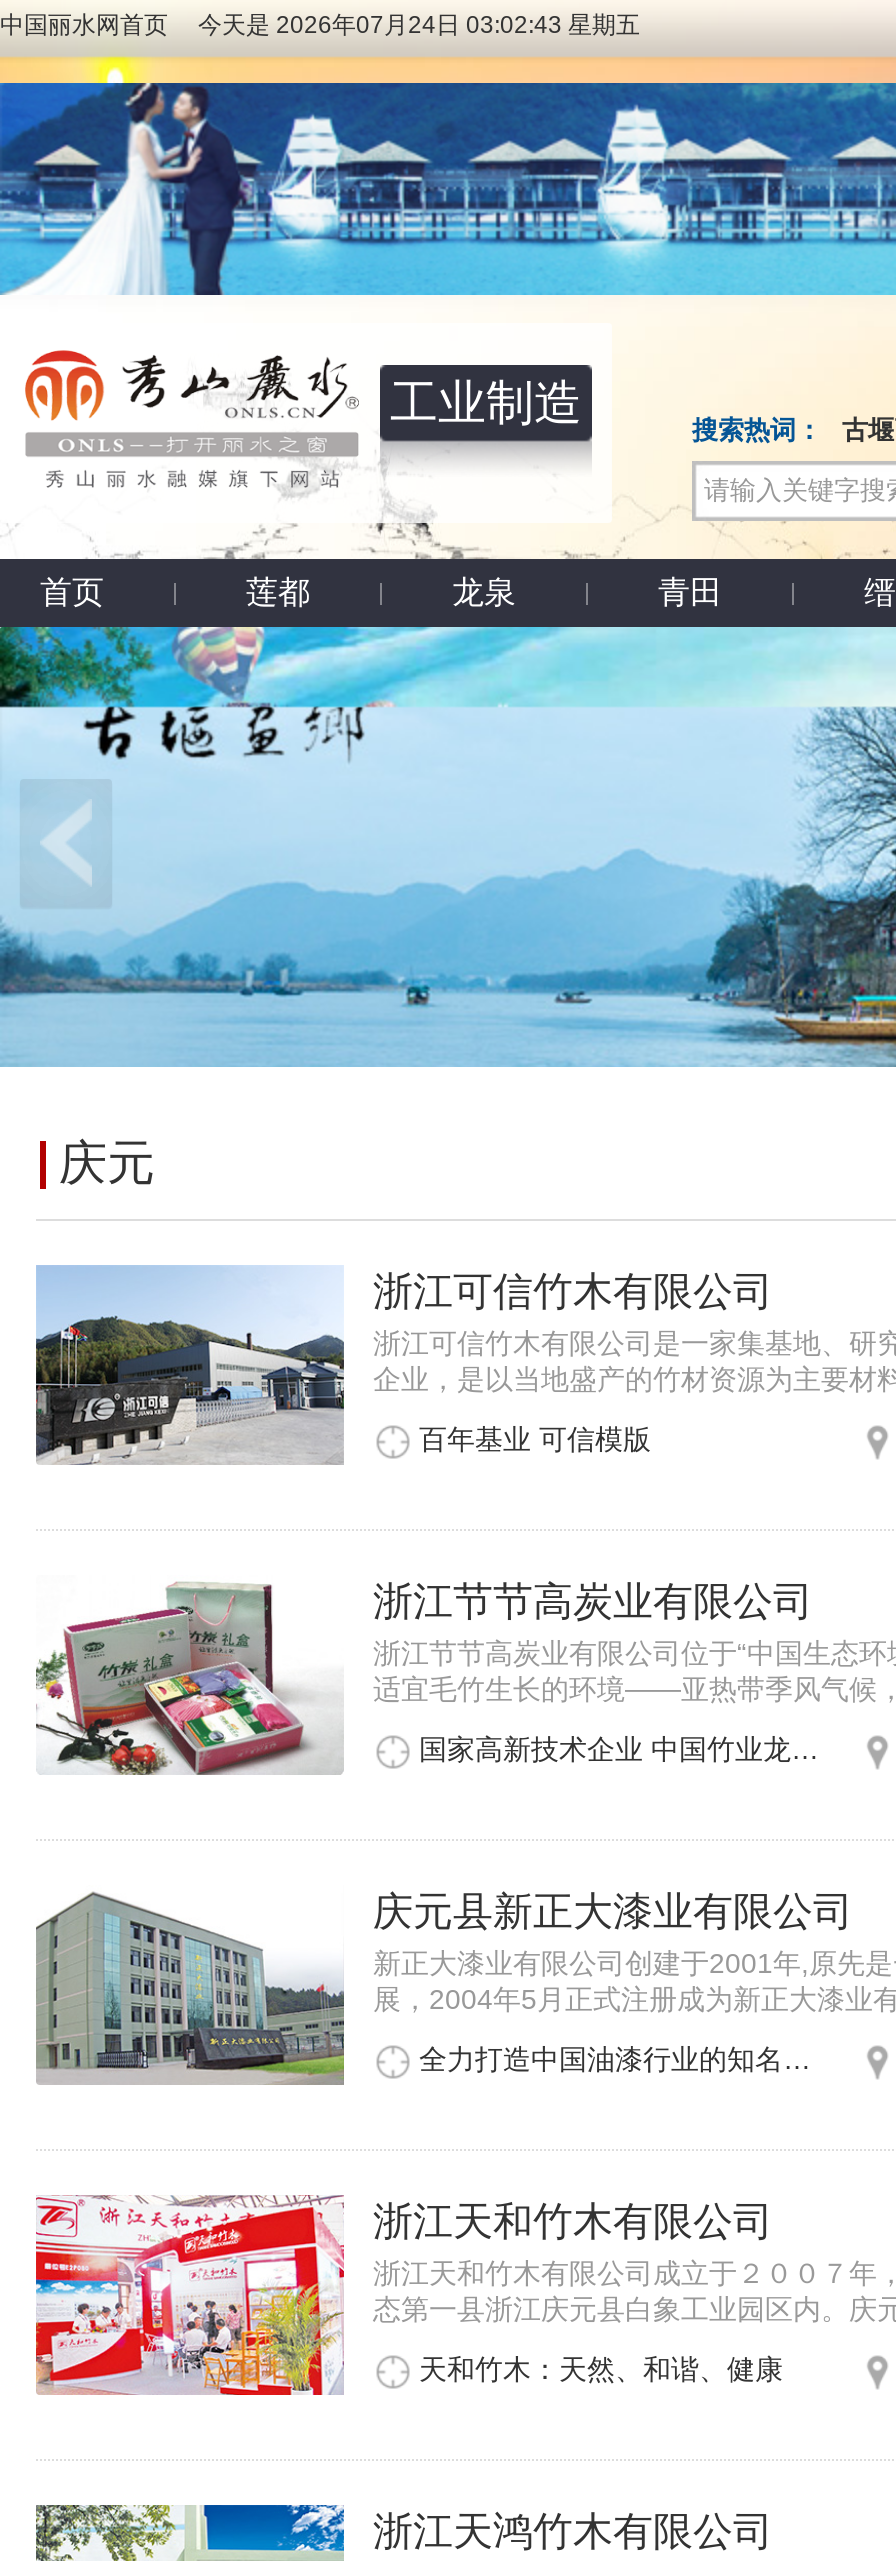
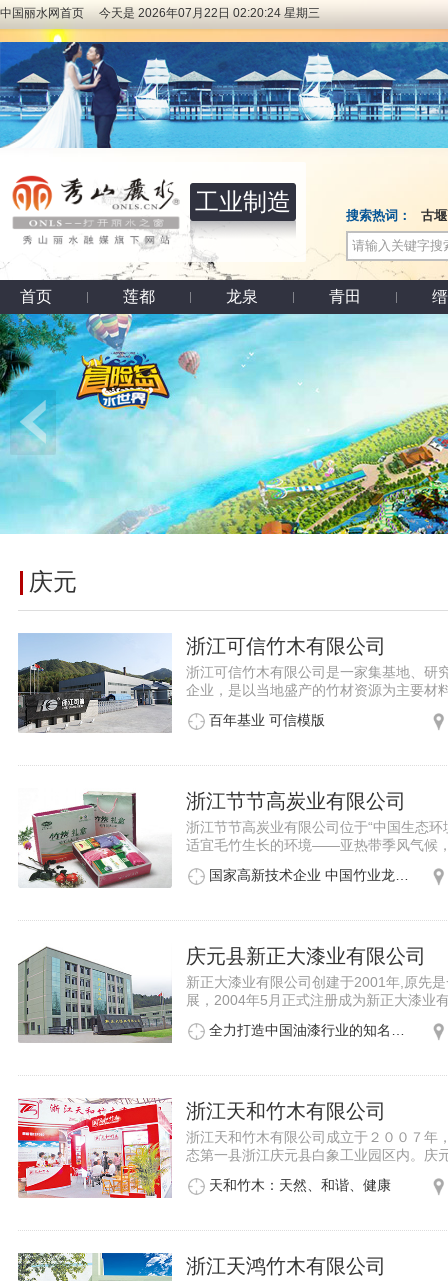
[0,11,640,39] 中国丽水网首页 今天是 2026年07月24日 03:02:43 星期五 -> [0,6,320,20] 中国丽水网首页 今天是 2026年07月22日 02:20:24 星期三
[6,705,890,1069] [image] -> [3,353,445,535] [image]

